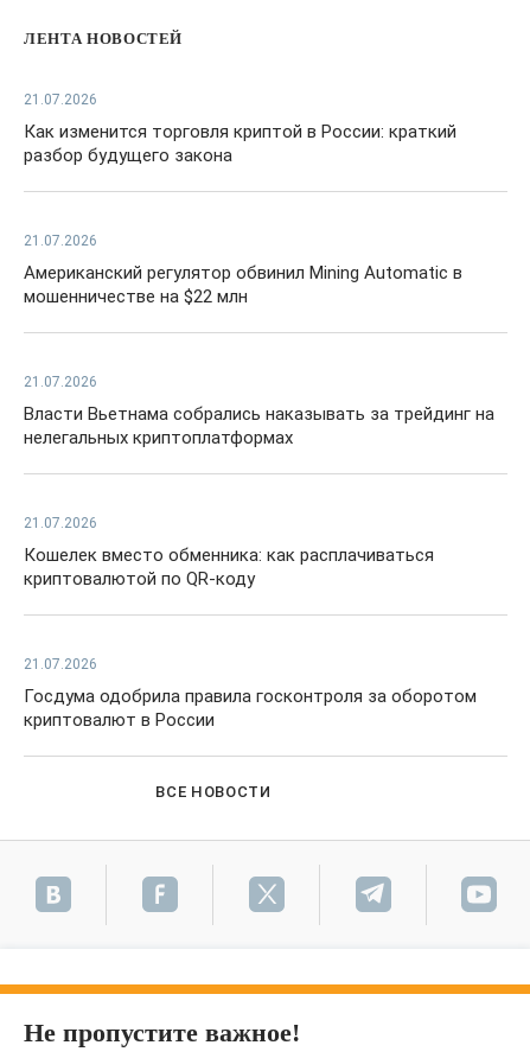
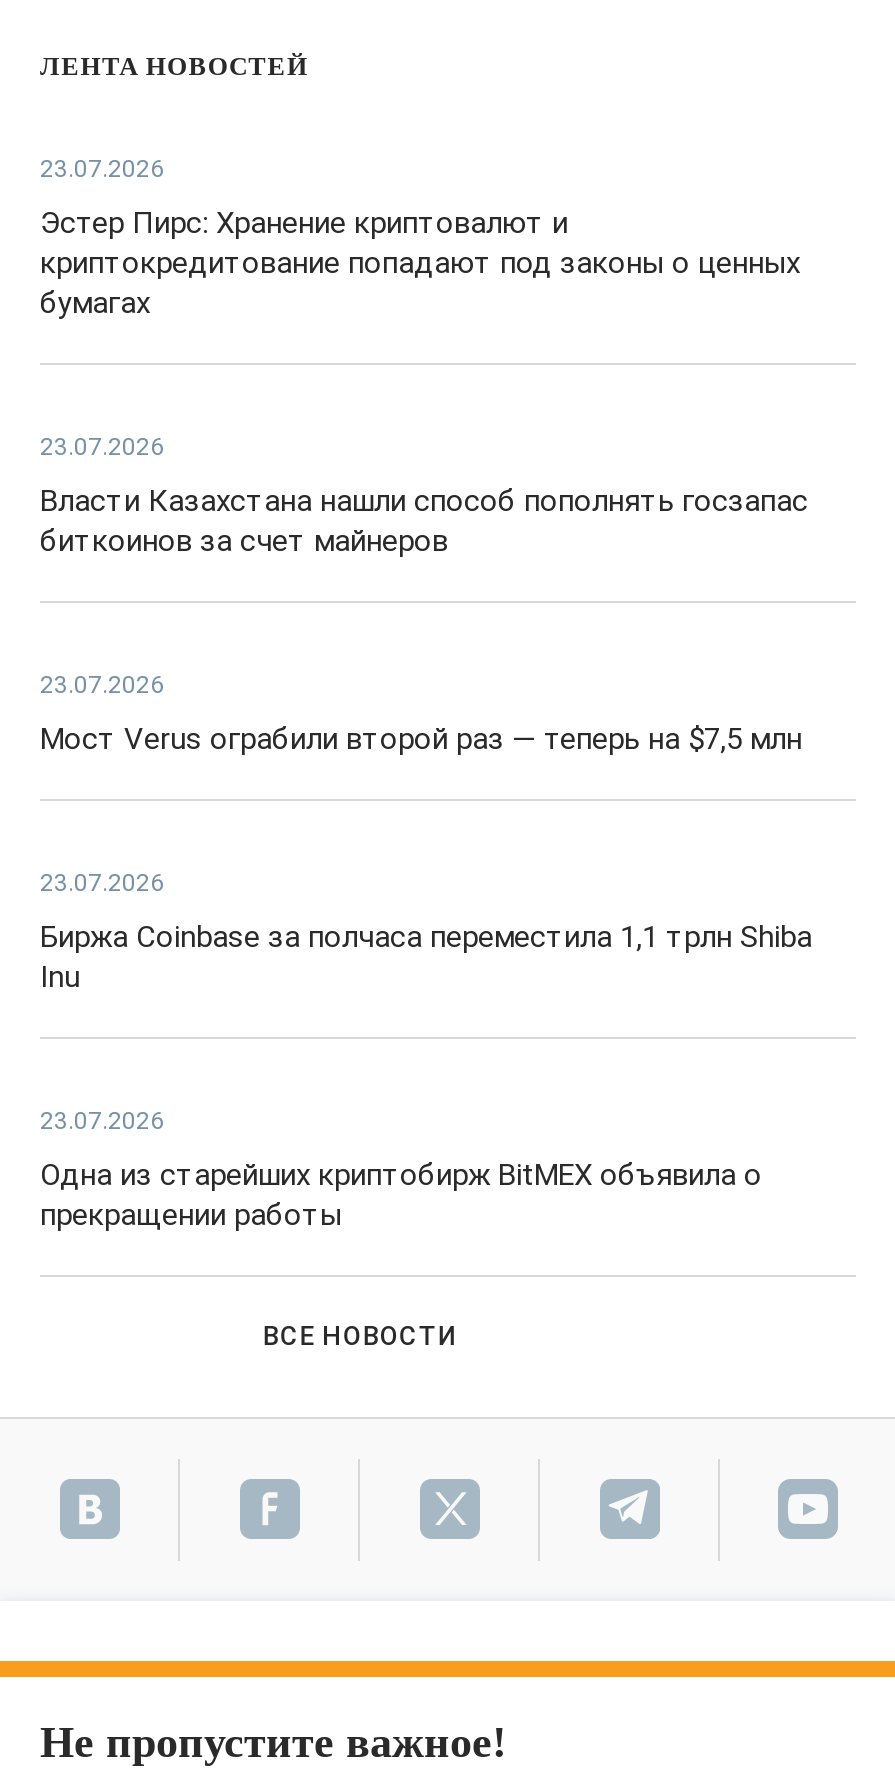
[24,91,97,108] 21.07.2026 -> [40,155,164,183] 23.07.2026
[24,121,456,166] Как изменится торговля криптой в России: краткий | разбор будущего закона -> [40,205,800,321] Эстер Пирс: Хранение криптовалют и | криптокредитование попадают под законы о ценных | бумагах
[24,232,97,249] 21.07.2026 -> [40,433,164,461] 23.07.2026
[24,262,462,307] Американский регулятор обвинил Mining Automatic в | мошенничестве на $22 млн -> [40,483,808,559] Власти Казахстана нашли способ пополнять госзапас | биткоинов за счет майнеров
[24,374,97,390] 21.07.2026 -> [40,671,164,699] 23.07.2026
[24,403,494,448] Власти Вьетнама собрались наказывать за трейдинг на | нелегальных криптоплатформах -> [40,721,802,757] Мост Verus ограбили второй раз — теперь на $7,5 млн
[24,515,97,531] 21.07.2026 -> [40,869,164,897] 23.07.2026
[24,544,434,589] Кошелек вместо обменника: как расплачиваться | криптовалютой по QR-коду -> [40,919,812,995] Биржа Coinbase за полчаса переместила 1,1 трлн Shiba | Inu
[24,656,97,673] 21.07.2026 -> [40,1107,164,1135] 23.07.2026
[24,686,477,731] Госдума одобрила правила госконтроля за оборотом | криптовалют в России -> [40,1157,762,1233] Одна из старейших криптобирж BitMEX объявила о | прекращении работы

